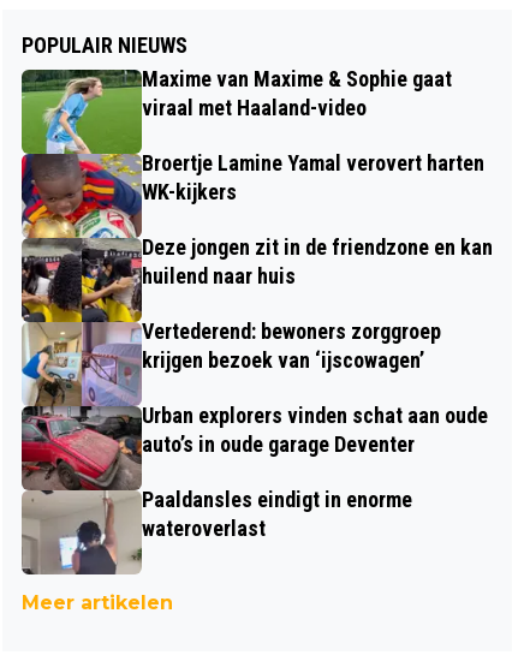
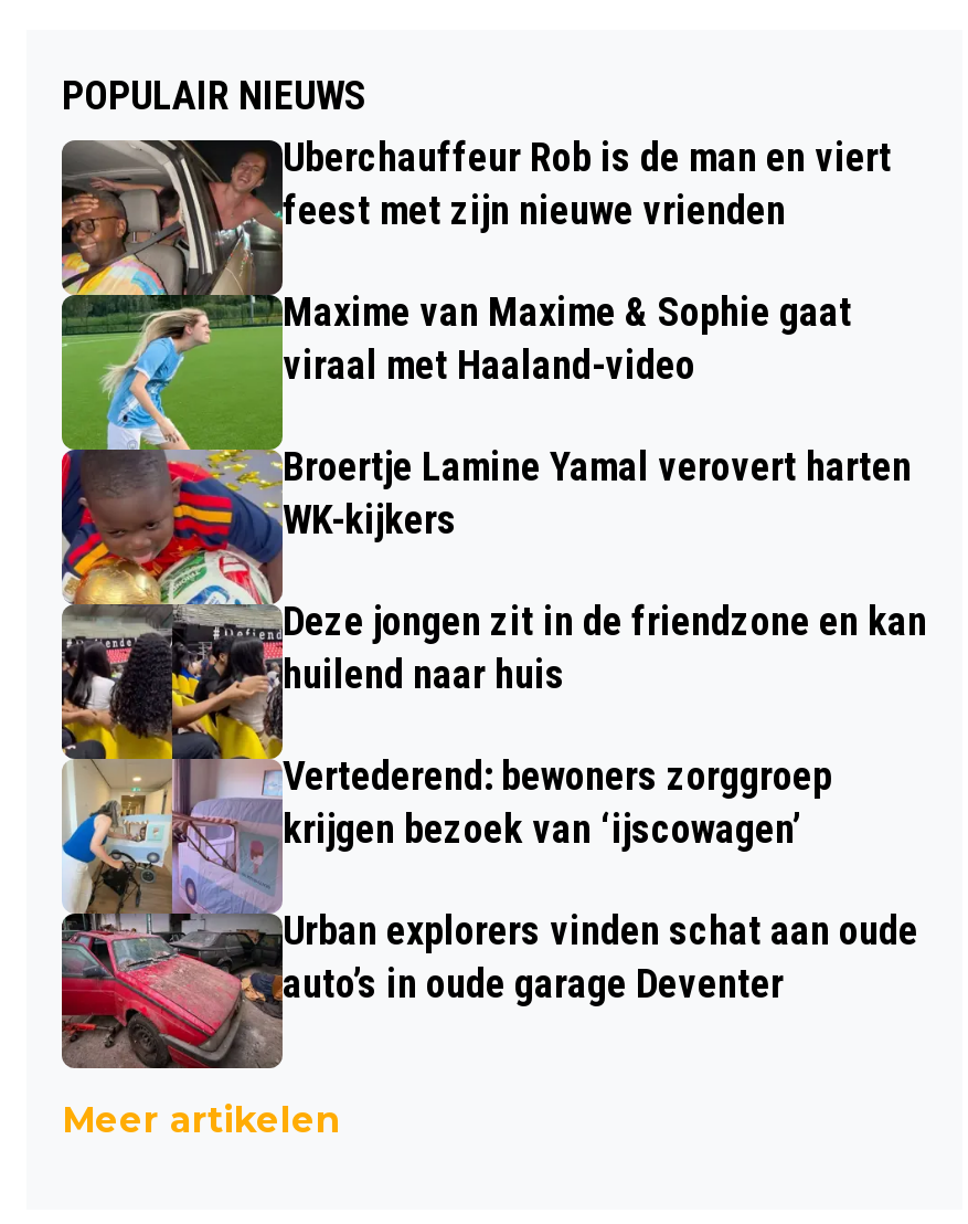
none -> [60,134,892,297] [image] | Uberchauffeur Rob is de man en viert | feest met zijn nieuwe vrienden
moved [142,66,493,457] -> [283,289,927,1007]: Maxime van Maxime & Sophie gaat | viraal met Haaland-video | Broertje Lamine Yamal verovert harten | ... | Urban explorers vinden schat aan oude | auto’s in oude garage Deventer
[22,487,412,574] [image] | Paaldansles eindigt in enorme | wateroverlast -> none

